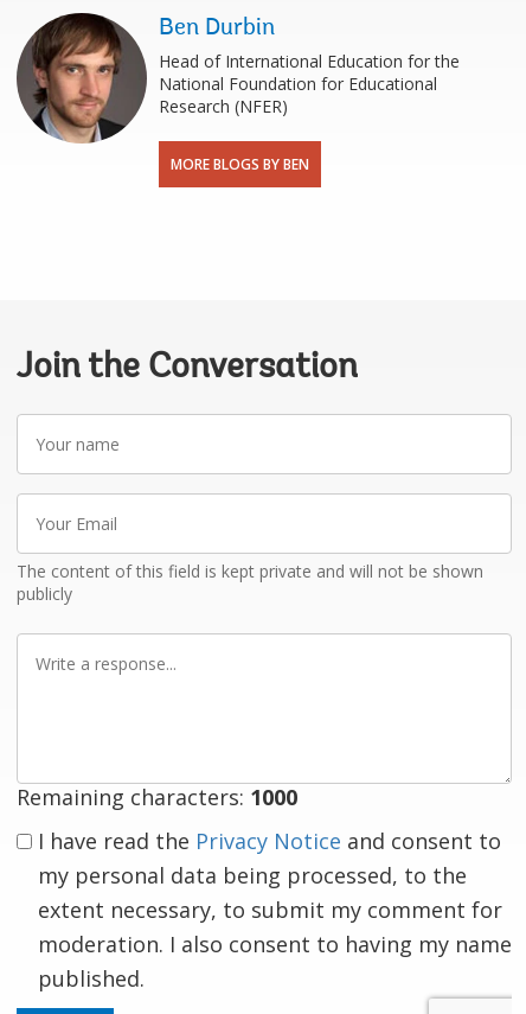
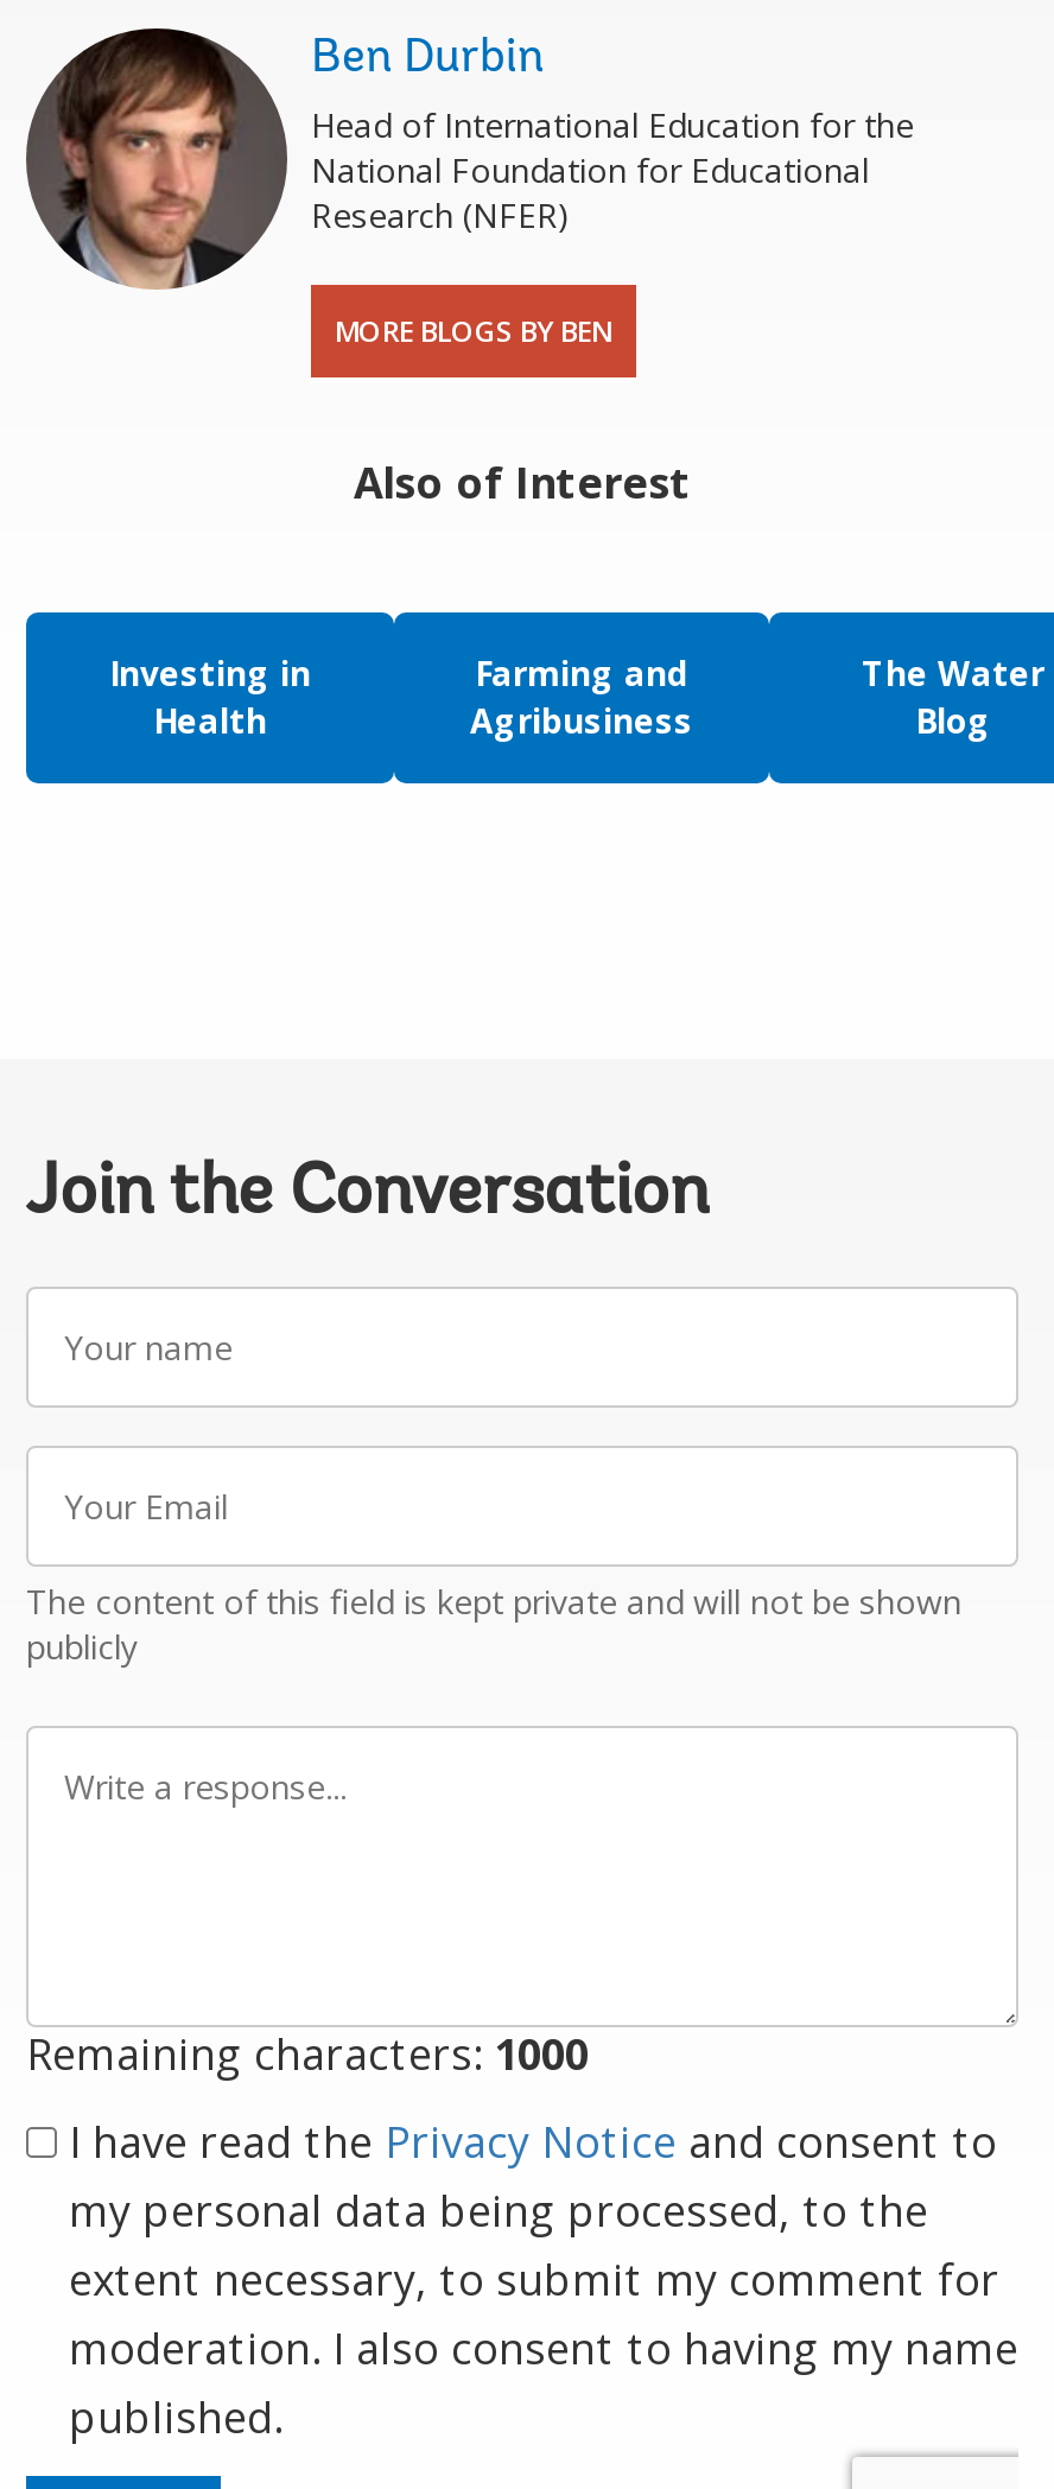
none -> [24,454,1047,786] [image] | Also of Interest | Investing in | Health
none -> [470,651,693,744] Farming and | Agribusiness
none -> [862,651,1045,744] The Water | Blog

